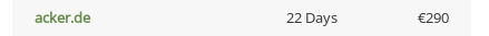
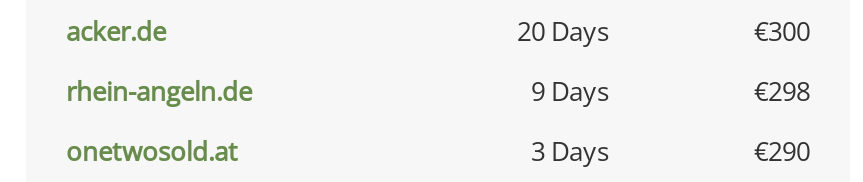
[286,8,337,27] 22 Days -> [66,13,810,169] 20 Days | €300 | rhein-angeln.de | 9 Days | €298 | onetwosold.at | 3 Days

